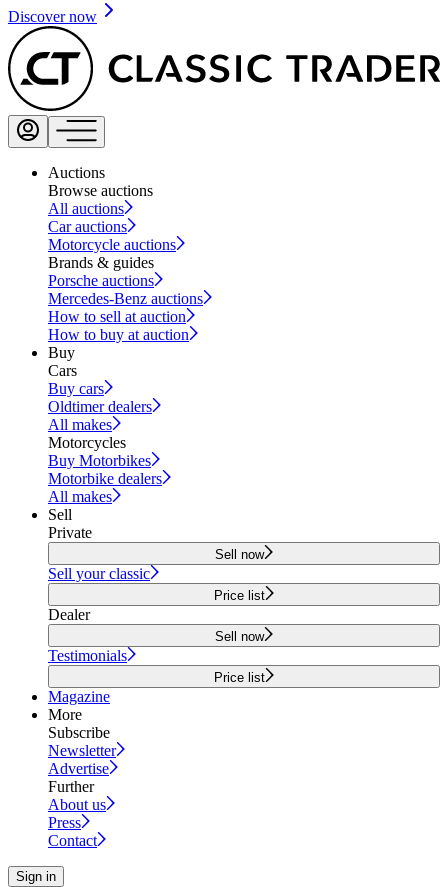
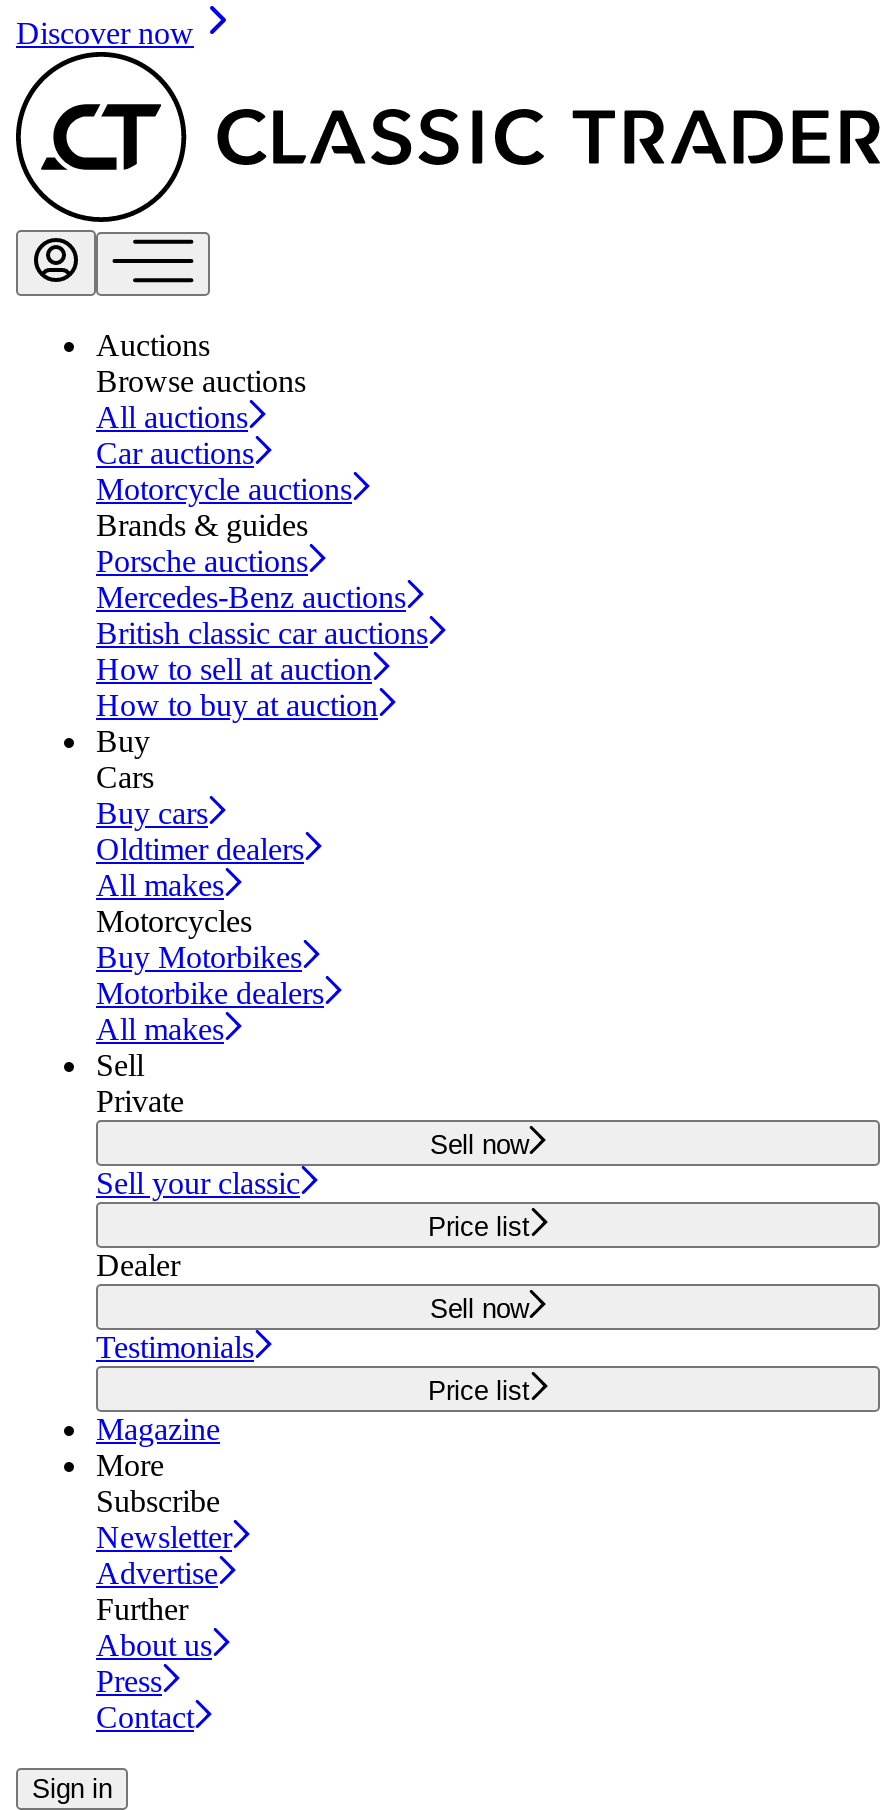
none -> [96,616,428,650] British classic car auctions

